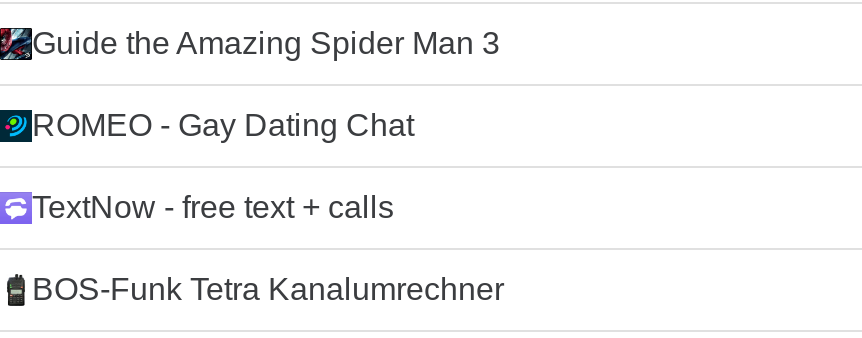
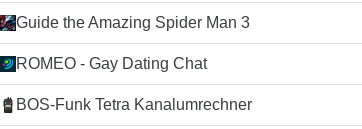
[32,190,394,224] TextNow - free text + calls -> none

